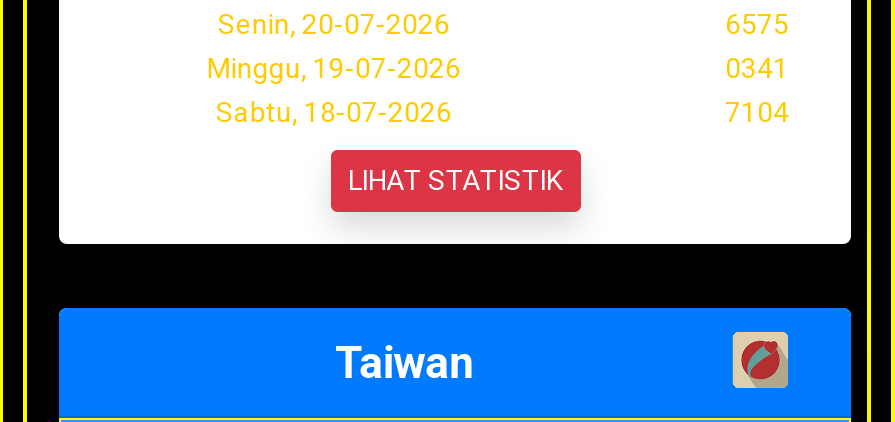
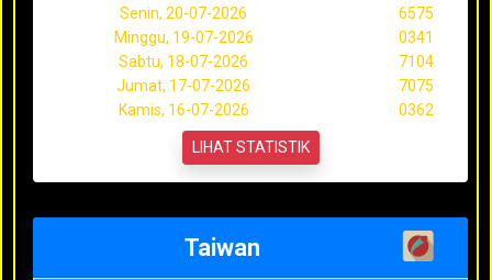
none -> [117,77,434,119] Jumat, 17-07-2026 | 7075 | Kamis, 16-07-2026 | 0362

